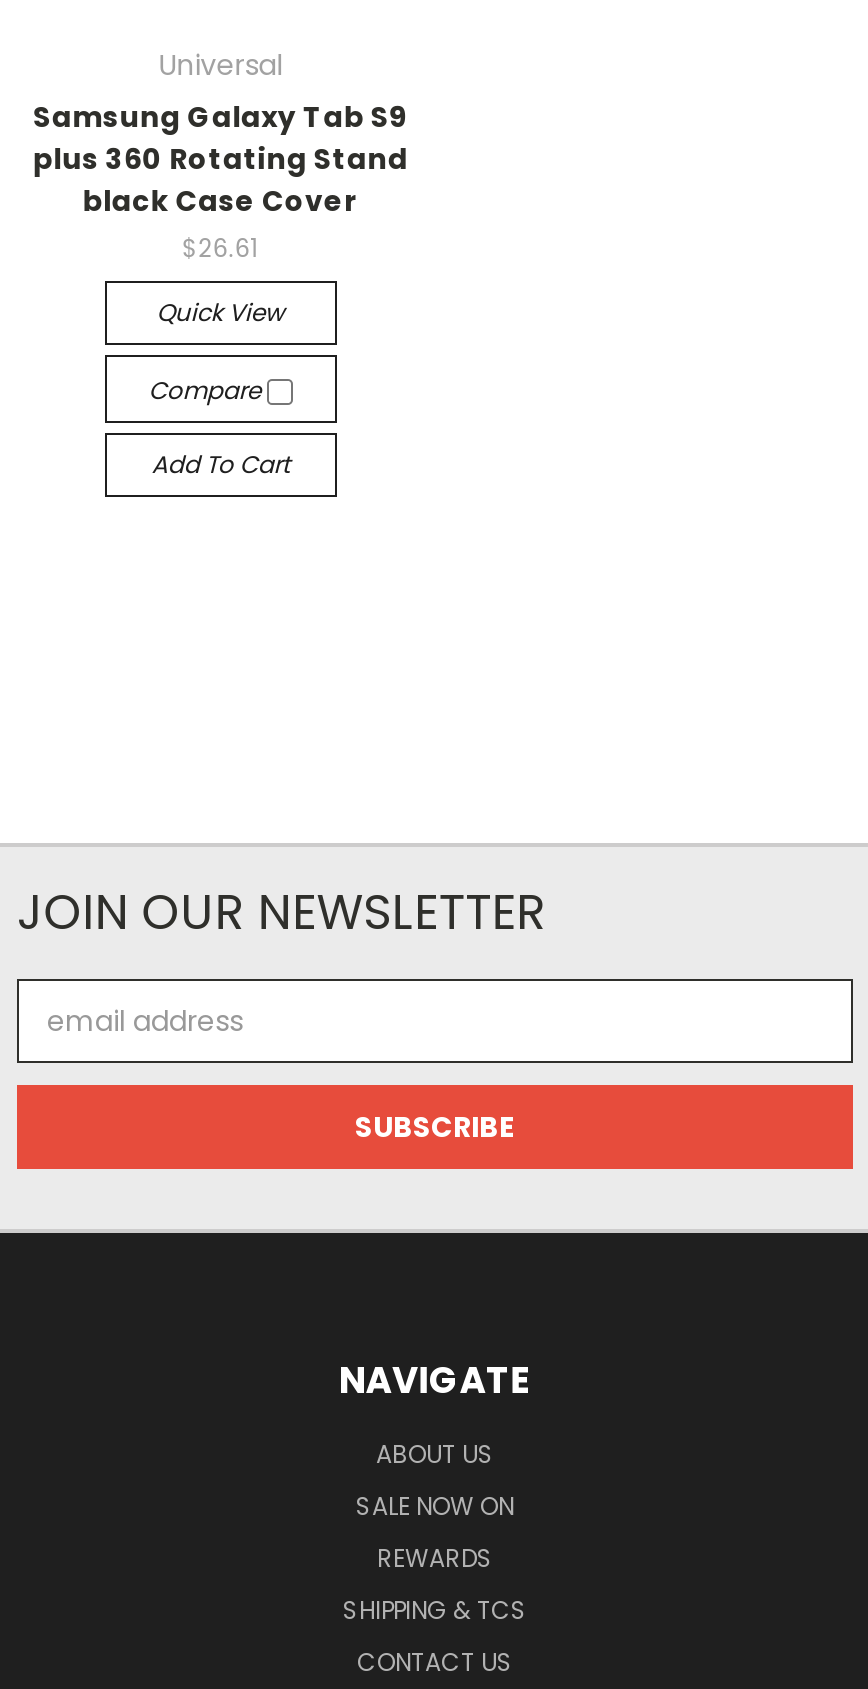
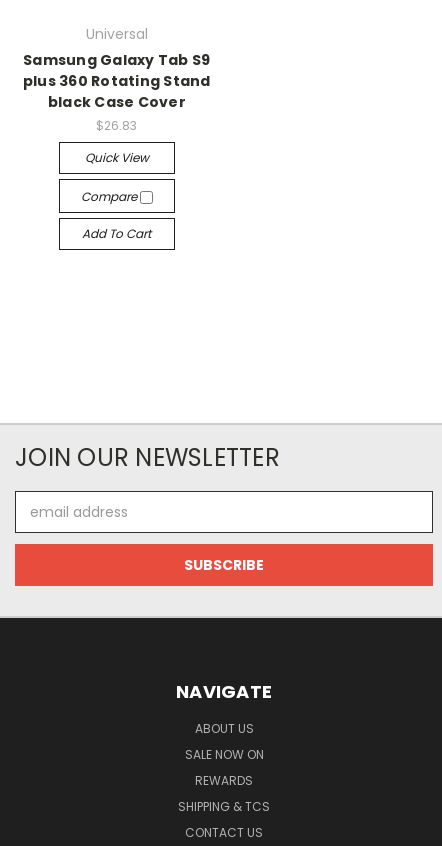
[183,231,259,265] $26.61 -> [96,117,137,134] $26.83

